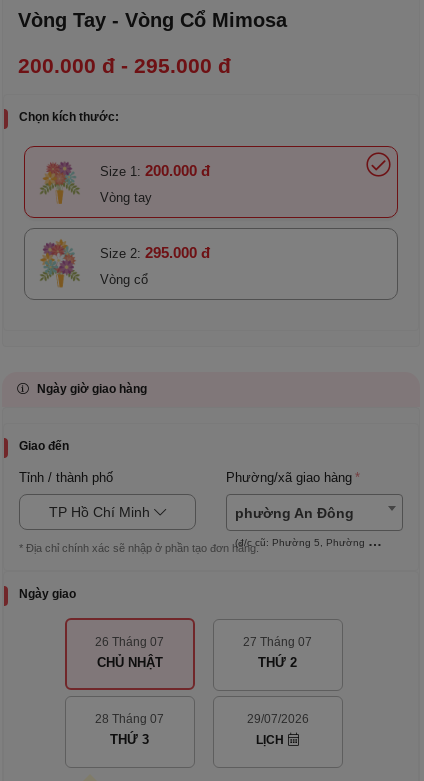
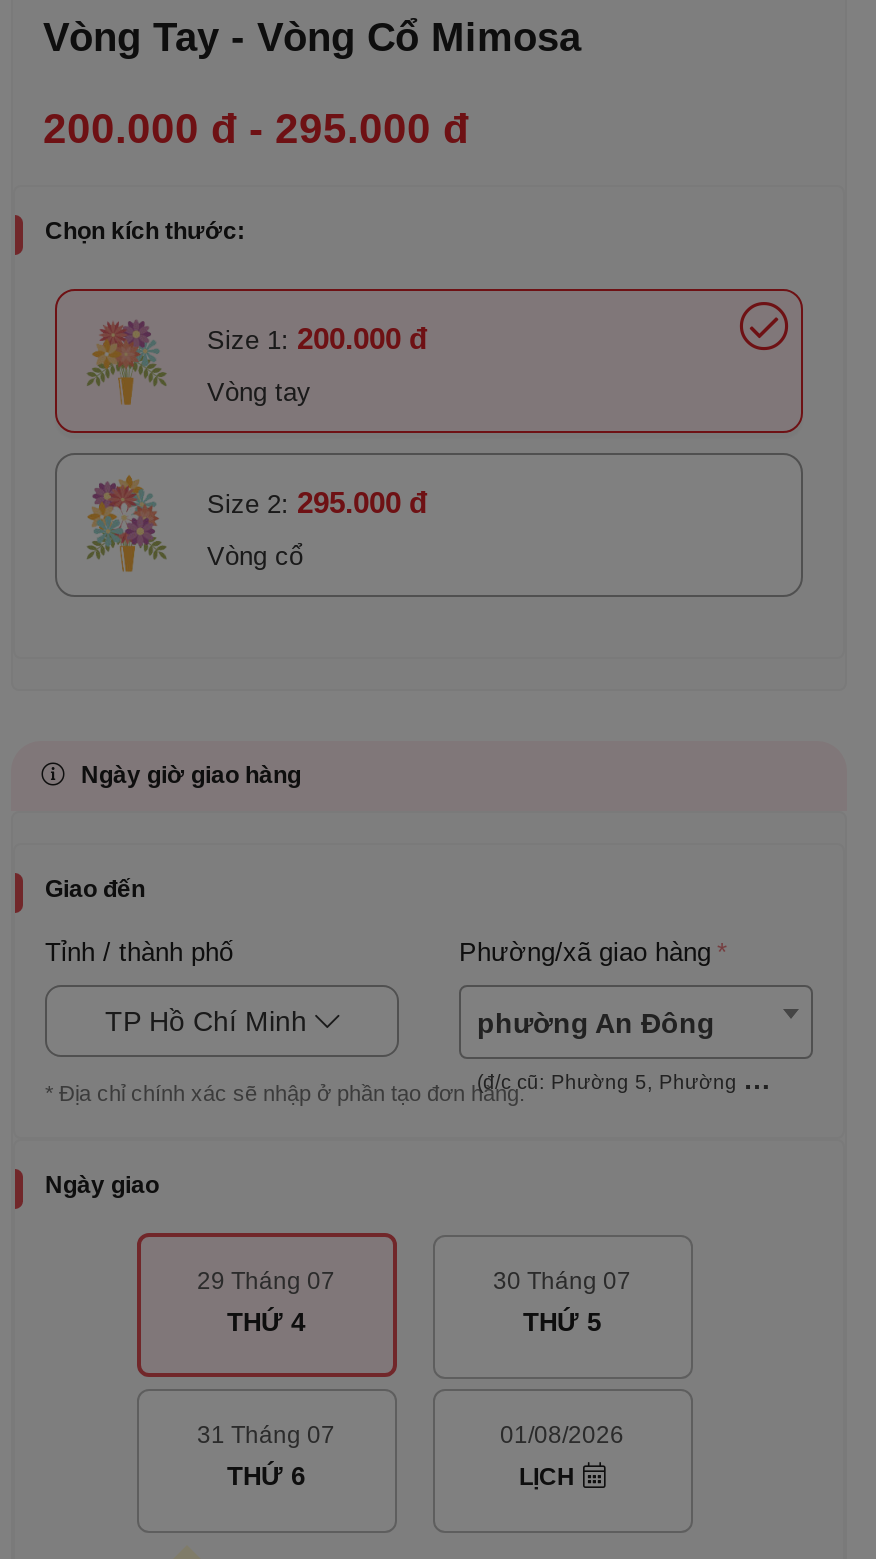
[95,635,164,670] 26 Tháng 07 | CHỦ NHẬT -> [197,1266,335,1336] 29 Tháng 07 | THỨ 4
[243,635,312,670] 27 Tháng 07 | THỨ 2 -> [493,1266,631,1336] 30 Tháng 07 | THỨ 5
[95,712,164,747] 28 Tháng 07 | THỨ 3 -> [197,1420,335,1490] 31 Tháng 07 | THỨ 6
[246,712,308,726] 29/07/2026 -> [500,1420,624,1448] 01/08/2026

